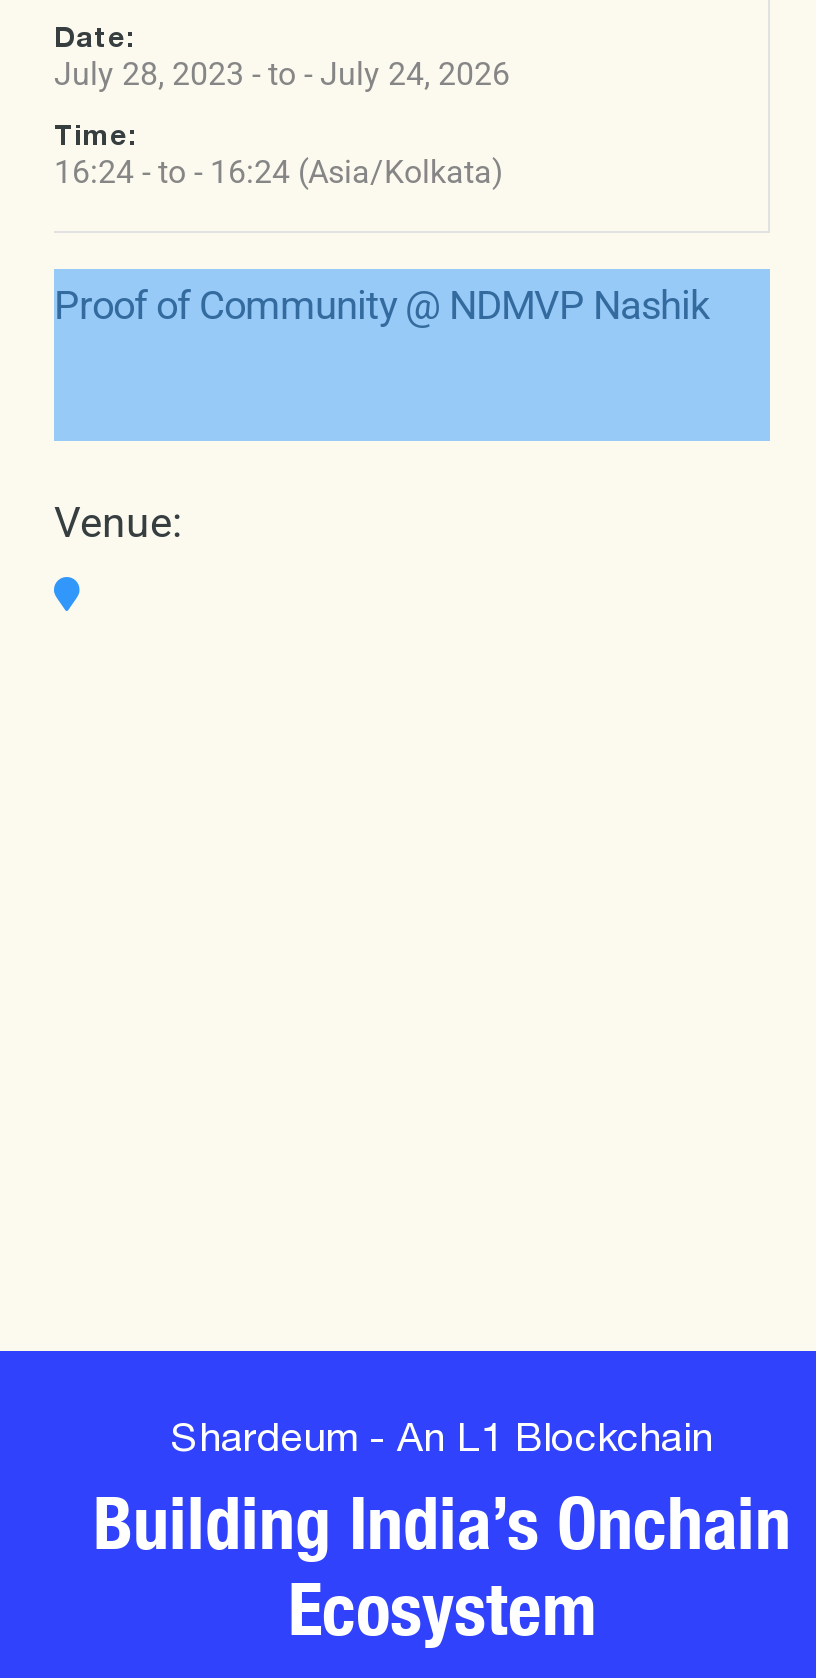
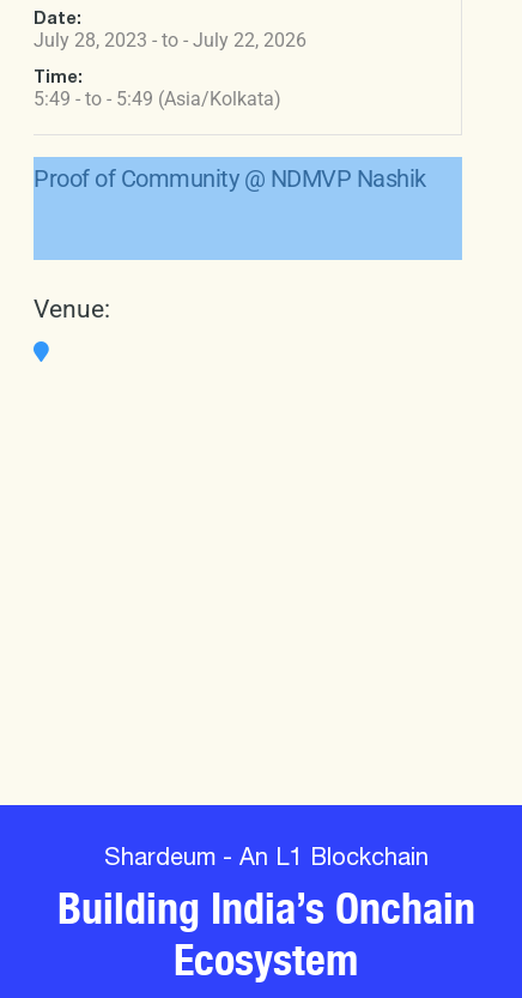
[54,55,510,93] July 28, 2023 - to - July 24, 2026 -> [34,29,306,52] July 28, 2023 - to - July 22, 2026
[54,153,504,191] 16:24 - to - 16:24 (Asia/Kolkata) -> [34,87,281,110] 5:49 - to - 5:49 (Asia/Kolkata)

